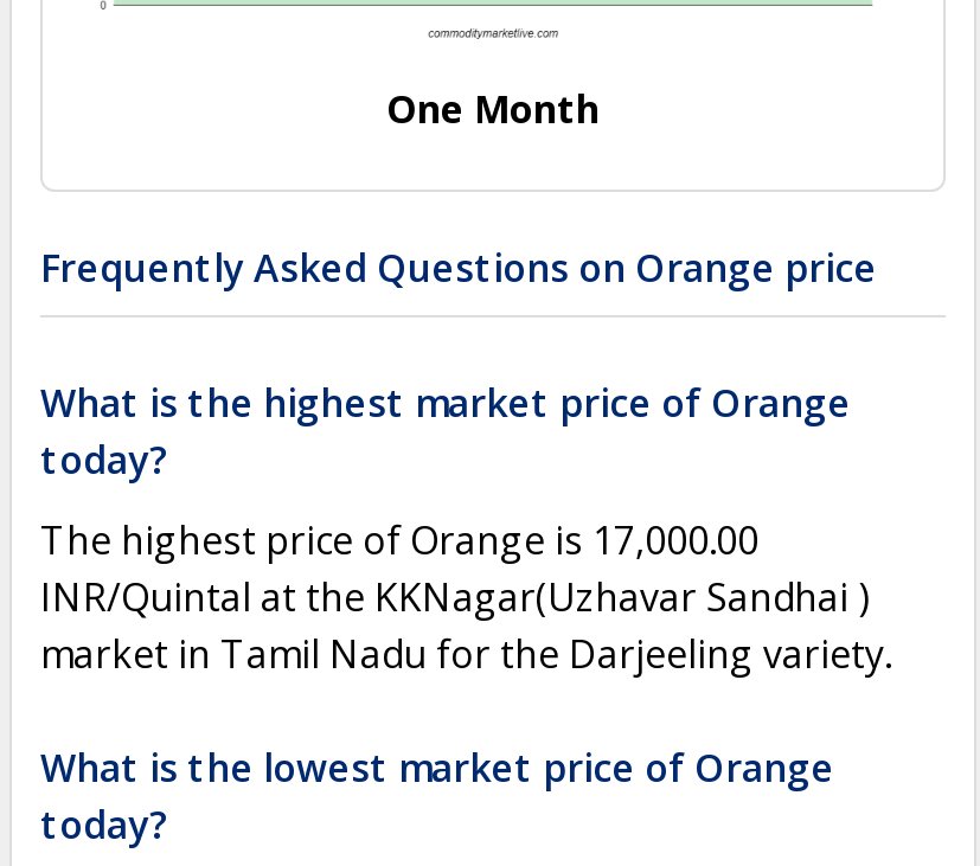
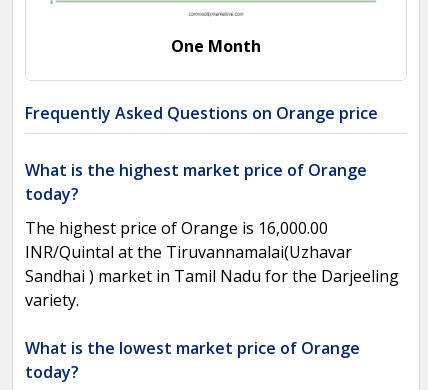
[40,515,891,681] The highest price of Orange is 17,000.00 | INR/Quintal at the KKNagar(Uzhavar Sandhai ) | market in Tamil Nadu for the Darjeeling variety. -> [25,217,399,311] The highest price of Orange is 16,000.00 | INR/Quintal at the Tiruvannamalai(Uzhavar | Sandhai ) market in Tamil Nadu for the Darjeeling | variety.

